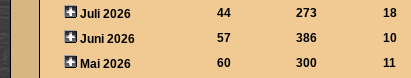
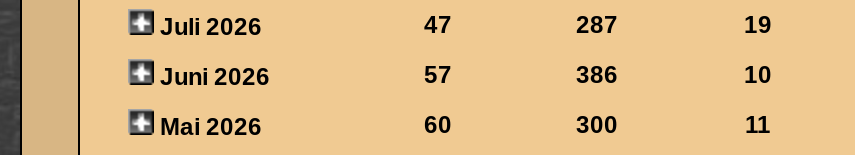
[216,6,230,20] 44 -> [424,10,452,38] 47
[295,6,316,20] 273 -> [576,10,618,38] 287
[382,6,396,20] 18 -> [744,10,772,38] 19

